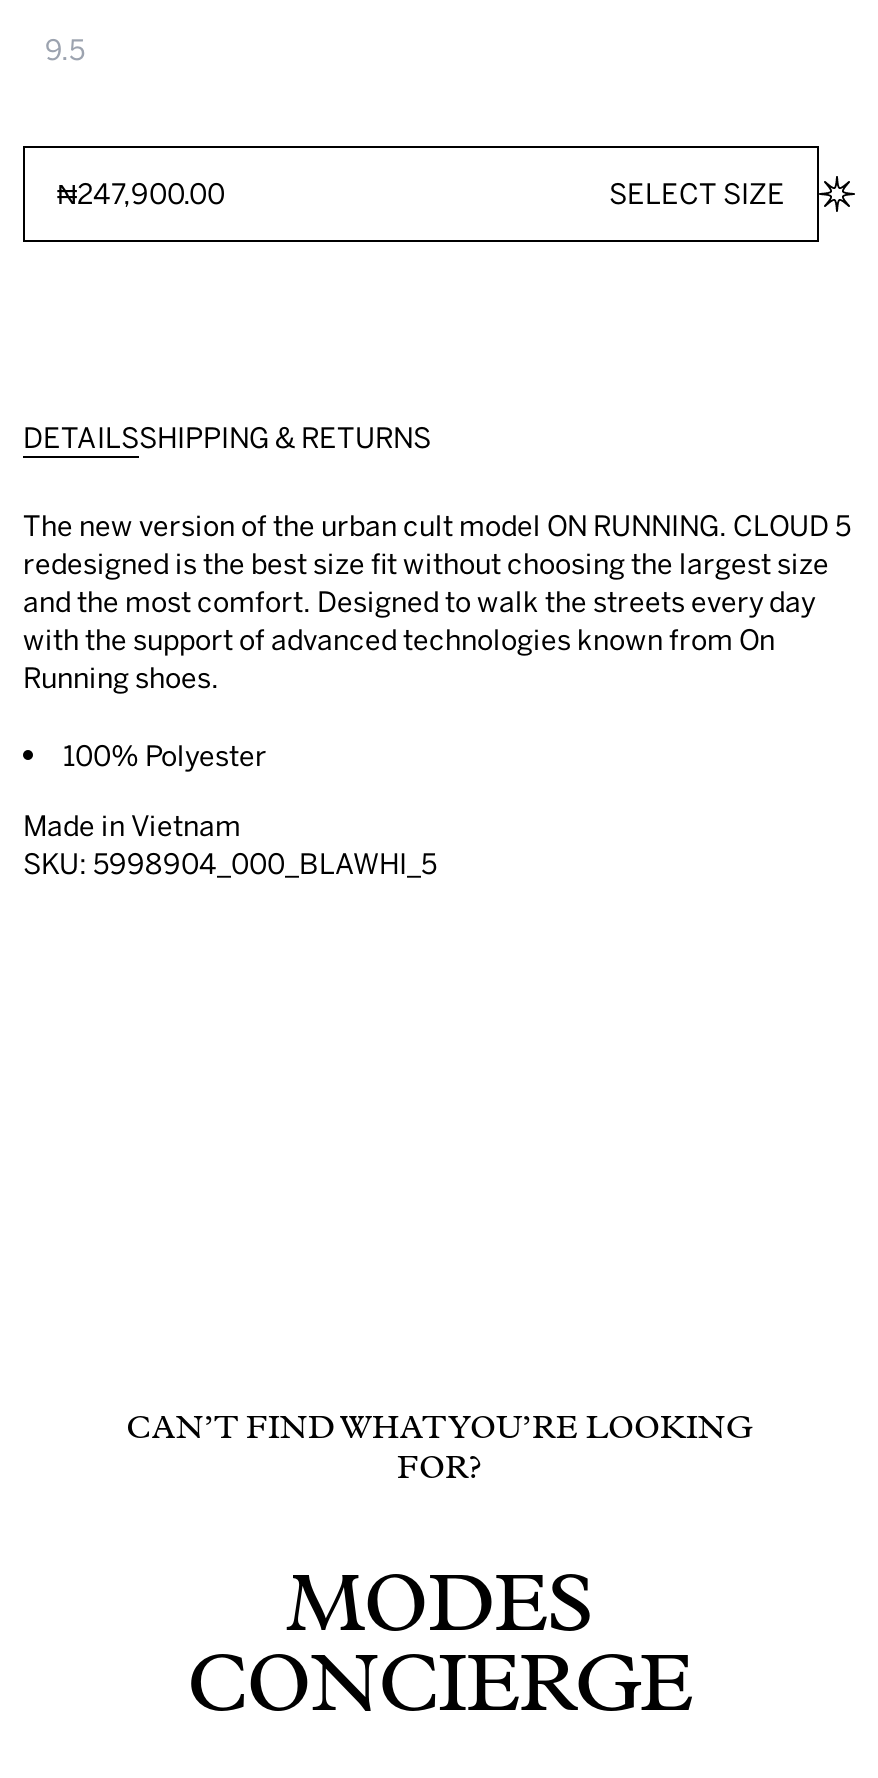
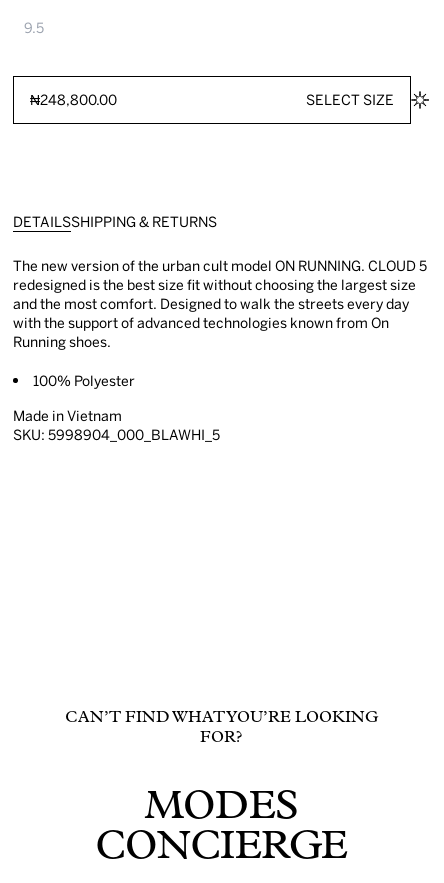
[57,174,225,212] ₦247,900.00 -> [30,90,117,109] ₦248,800.00

